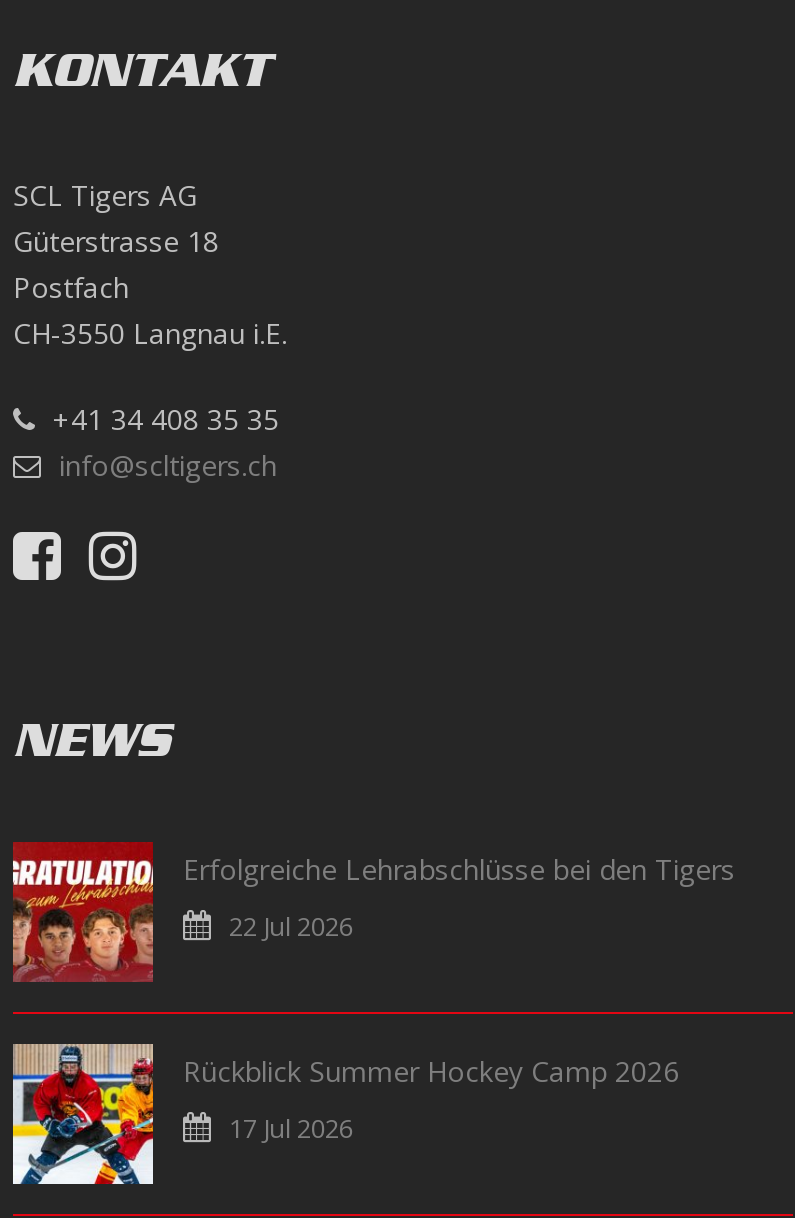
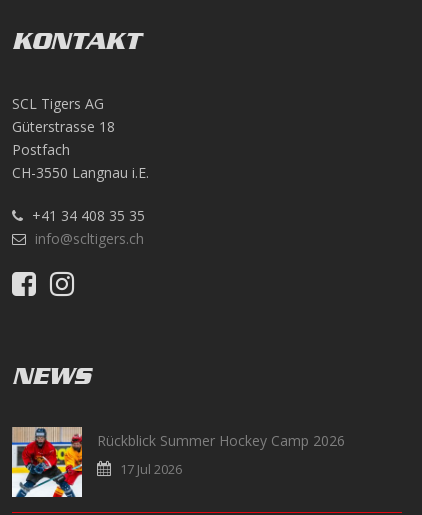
[11,840,735,984] [image] | Erfolgreiche Lehrabschlüsse bei den Tigers | 22 Jul 2026 -> none

